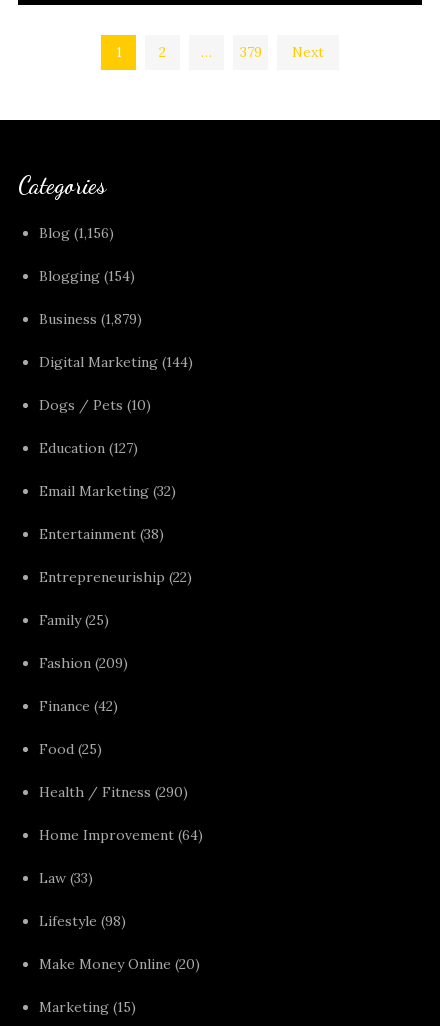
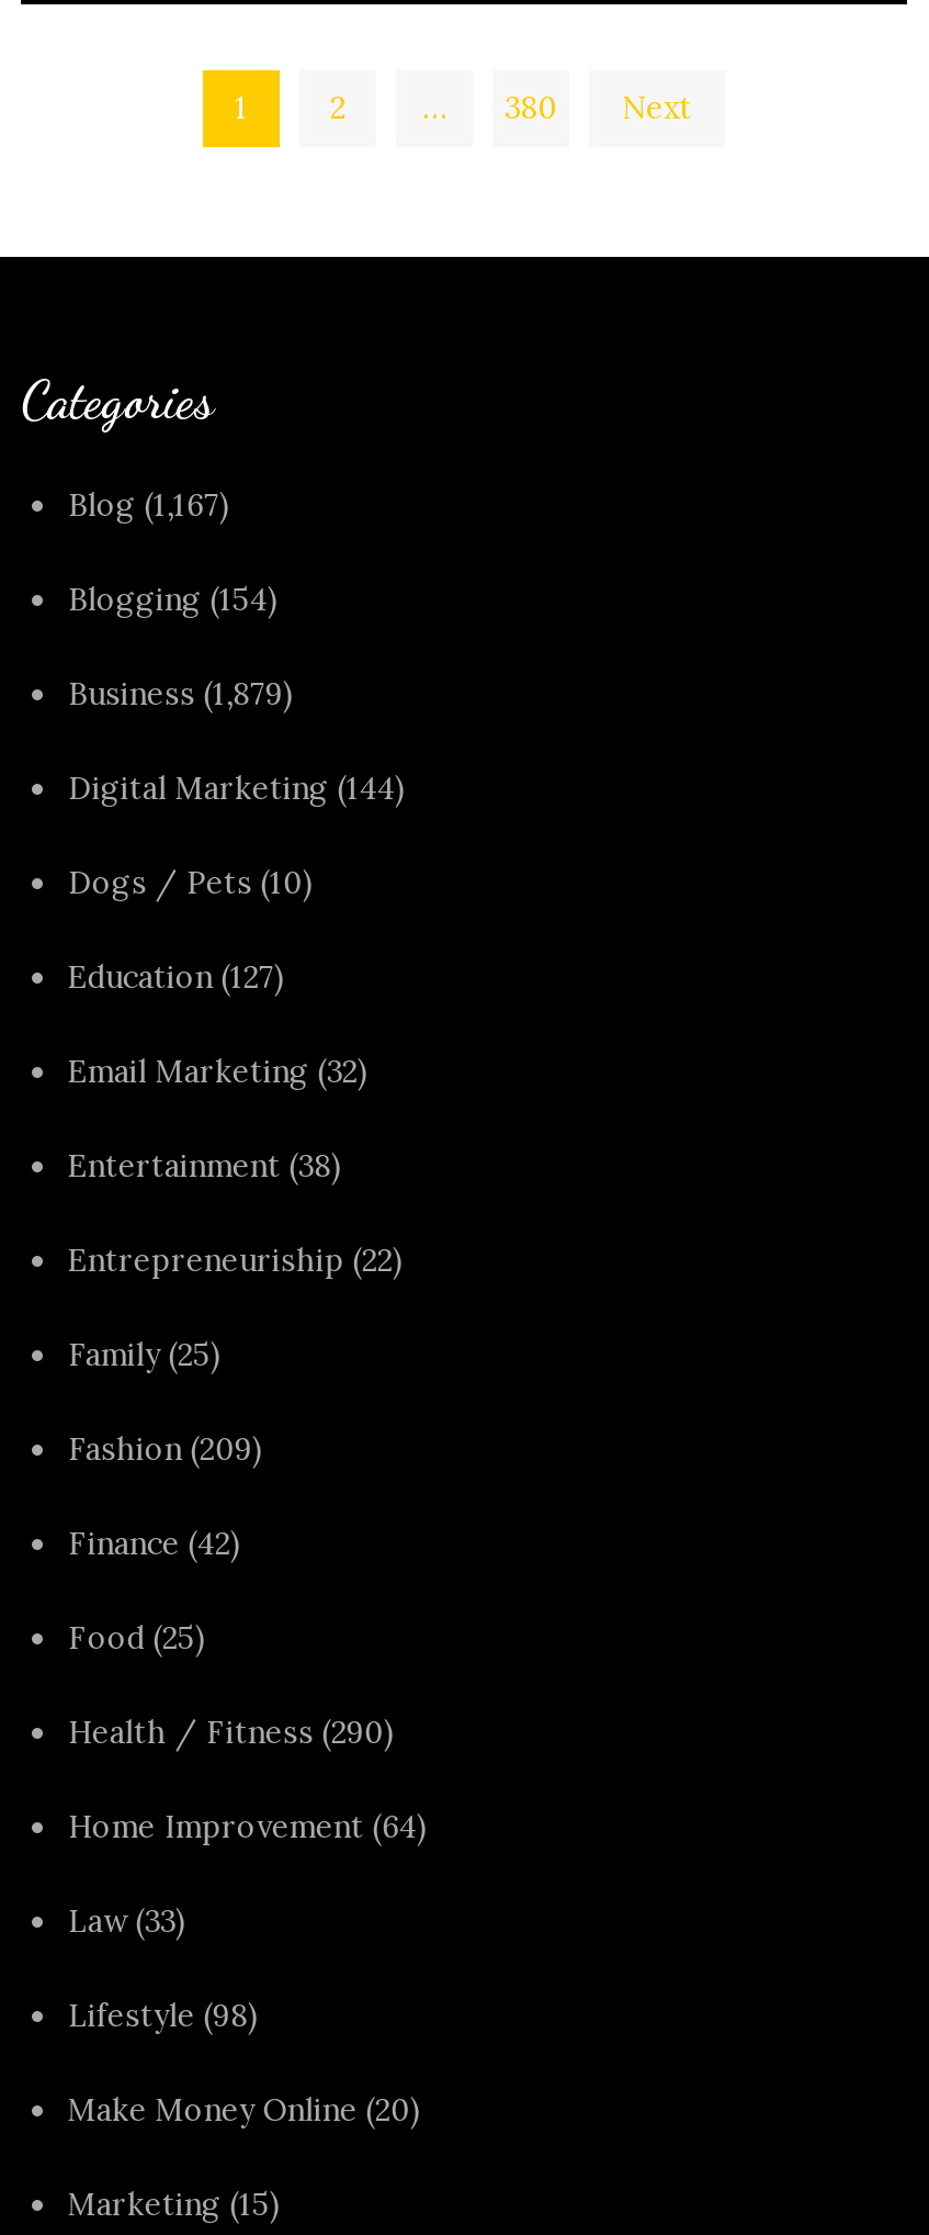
[239,43,261,61] 379 -> [505,88,557,127] 380
[39,224,114,242] Blog (1,156) -> [68,486,230,525] Blog (1,167)

